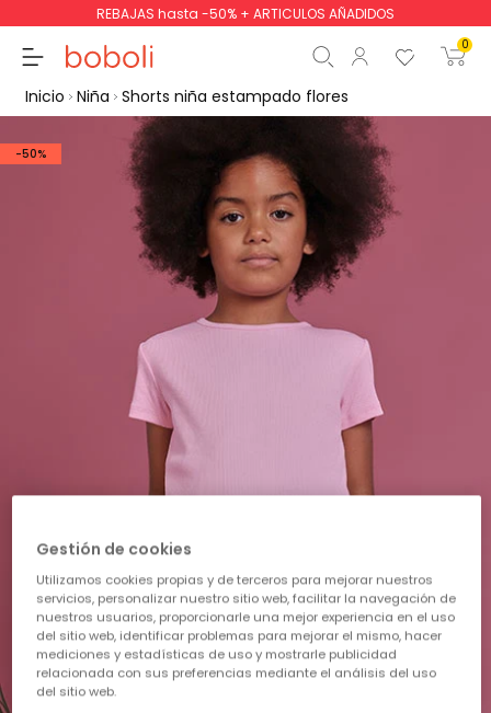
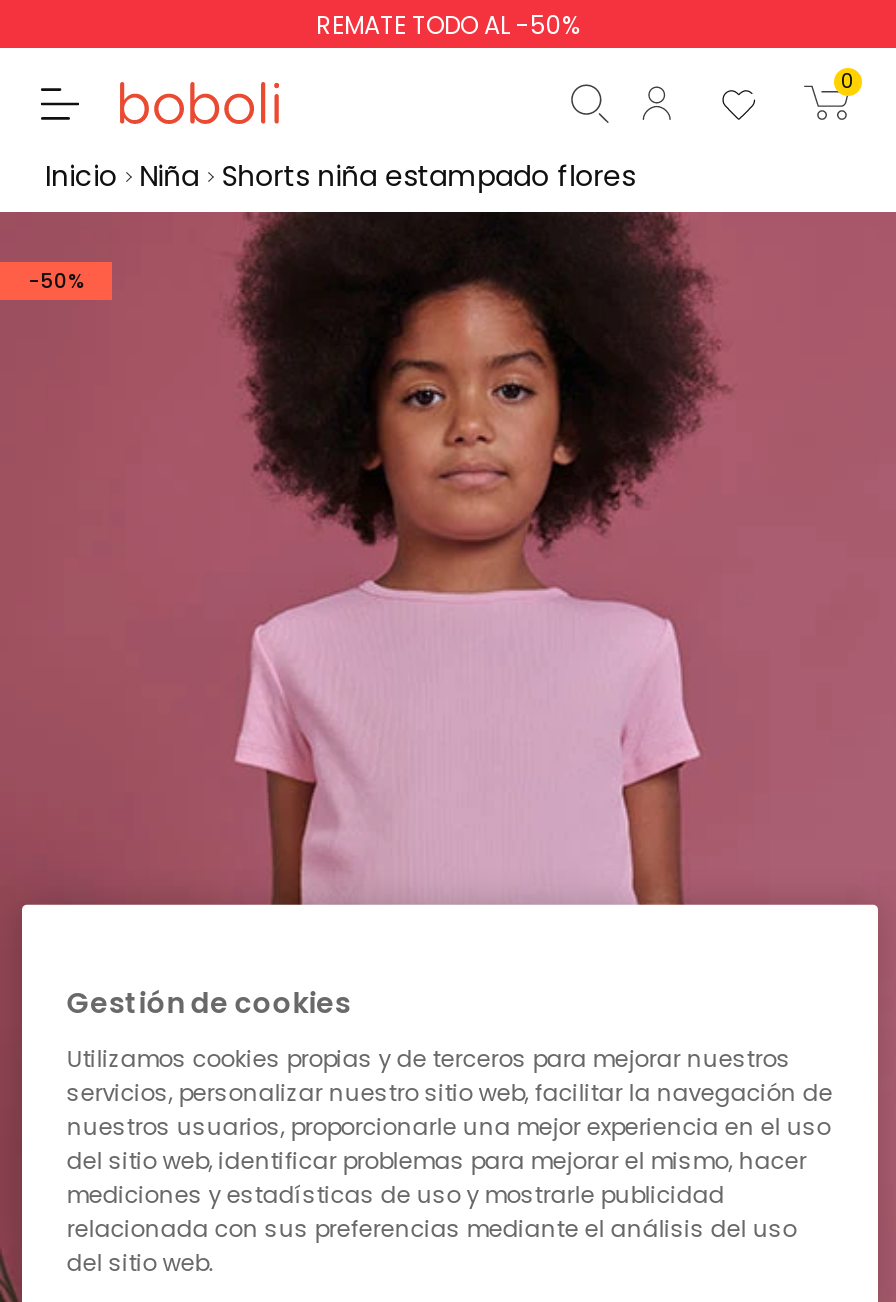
[96,4,395,23] REBAJAS hasta -50% + ARTICULOS AÑADIDOS -> [316,8,580,42] REMATE TODO AL -50%

